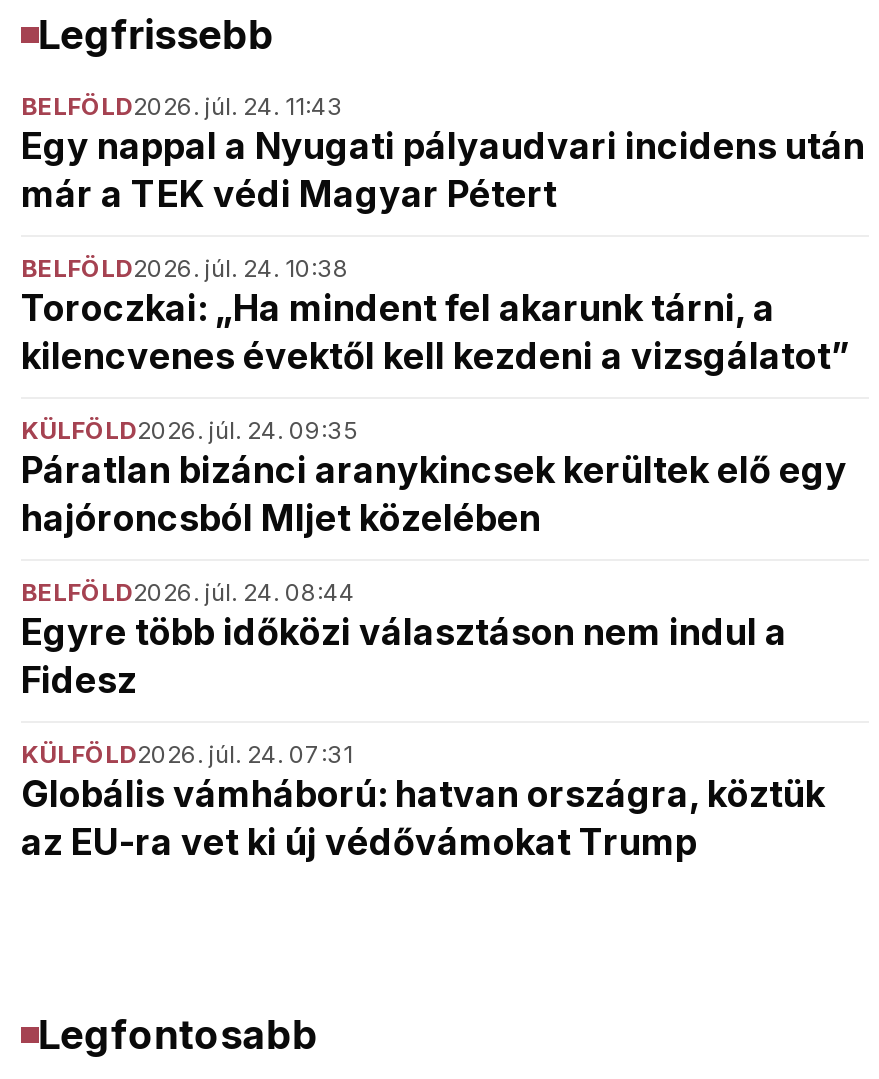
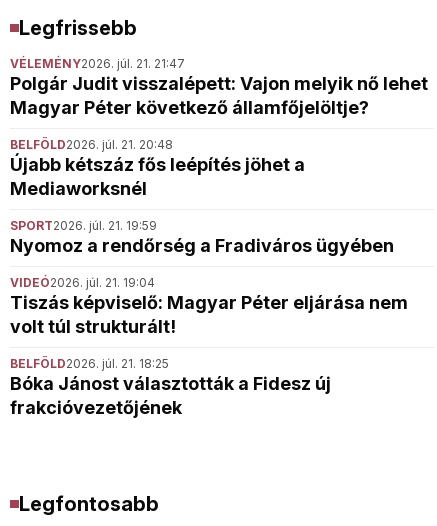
[21,91,865,215] BELFÖLD2026. júl. 24. 11:43 | Egy nappal a Nyugati pályaudvari incidens után | már a TEK védi Magyar Pétert -> [10,56,428,118] VÉLEMÉNY2026. júl. 21. 21:47 | Polgár Judit visszalépett: Vajon melyik nő lehet | Magyar Péter következő államfőjelöltje?
[21,253,849,377] BELFÖLD2026. júl. 24. 10:38 | Toroczkai: „Ha mindent fel akarunk tárni, a | kilencvenes évektől kell kezdeni a vizsgálatot” -> [10,137,305,199] BELFÖLD2026. júl. 21. 20:48 | Újabb kétszáz fős leépítés jöhet a | Mediaworksnél
[21,415,847,539] KÜLFÖLD2026. júl. 24. 09:35 | Páratlan bizánci aranykincsek kerültek elő egy | hajóroncsból Mljet közelében -> [10,218,394,256] SPORT2026. júl. 21. 19:59 | Nyomoz a rendőrség a Fradiváros ügyében
[21,577,787,701] BELFÖLD2026. júl. 24. 08:44 | Egyre több időközi választáson nem indul a | Fidesz -> [10,275,408,337] VIDEÓ2026. júl. 21. 19:04 | Tiszás képviselő: Magyar Péter eljárása nem | volt túl strukturált!
[21,739,825,863] KÜLFÖLD2026. júl. 24. 07:31 | Globális vámháború: hatvan országra, köztük | az EU-ra vet ki új védővámokat Trump -> [10,356,331,418] BELFÖLD2026. júl. 21. 18:25 | Bóka Jánost választották a Fidesz új | frakcióvezetőjének

